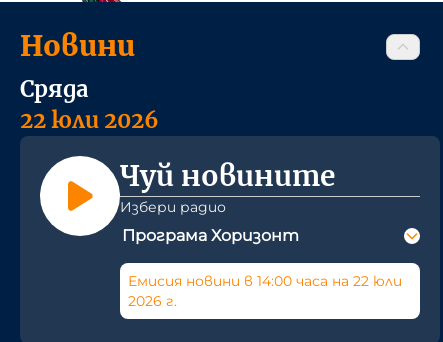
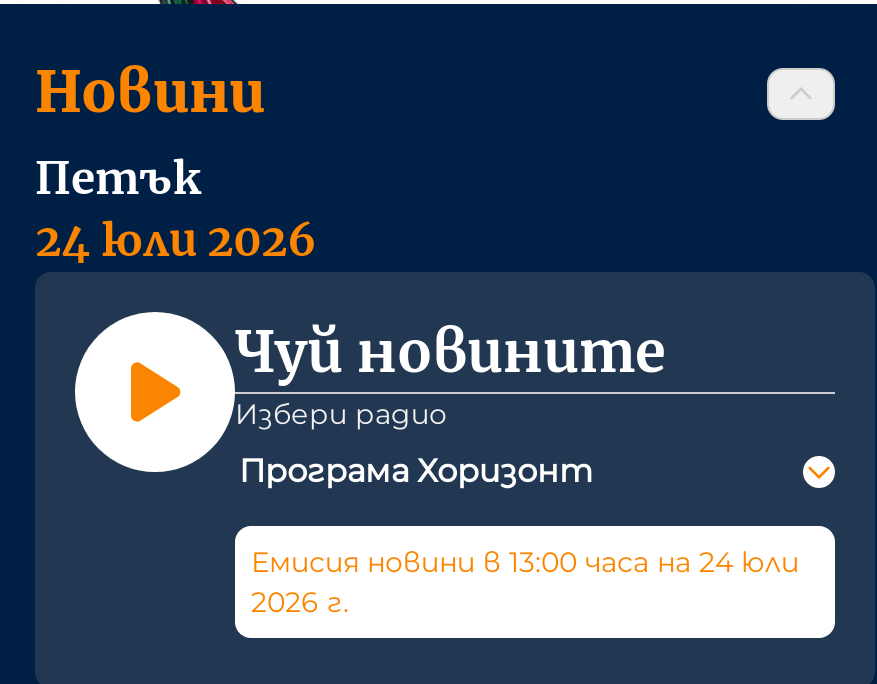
[20,75,159,134] Сряда | 22 юли 2026 -> [35,150,317,268] Петък | 24 юли 2026
[128,272,402,290] Емисия новини в 14:00 часа на 22 юли -> [251,544,799,580] Емисия новини в 13:00 часа на 24 юли

